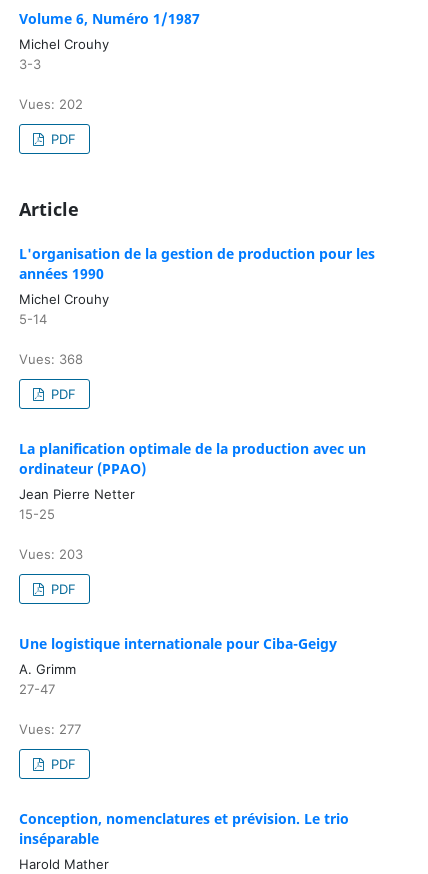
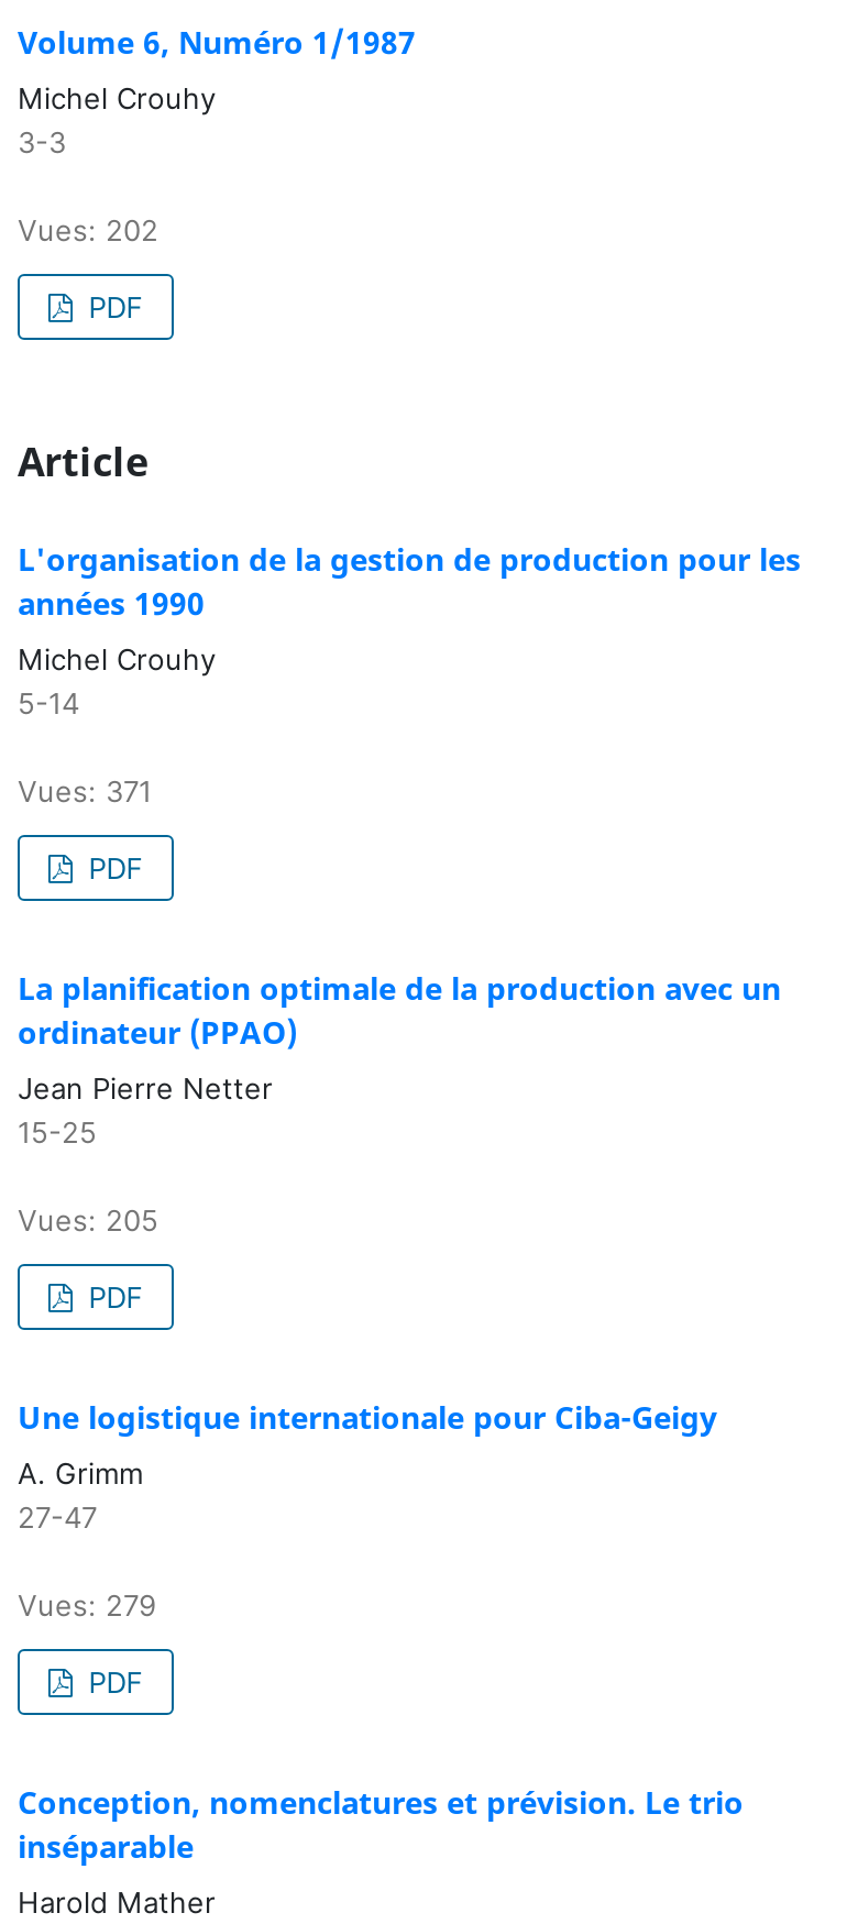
[19,351,83,367] Vues: 368 -> [18,773,152,808] Vues: 371
[19,546,83,562] Vues: 203 -> [18,1202,158,1237] Vues: 205
[19,721,81,737] Vues: 277 -> [18,1587,156,1622] Vues: 279

